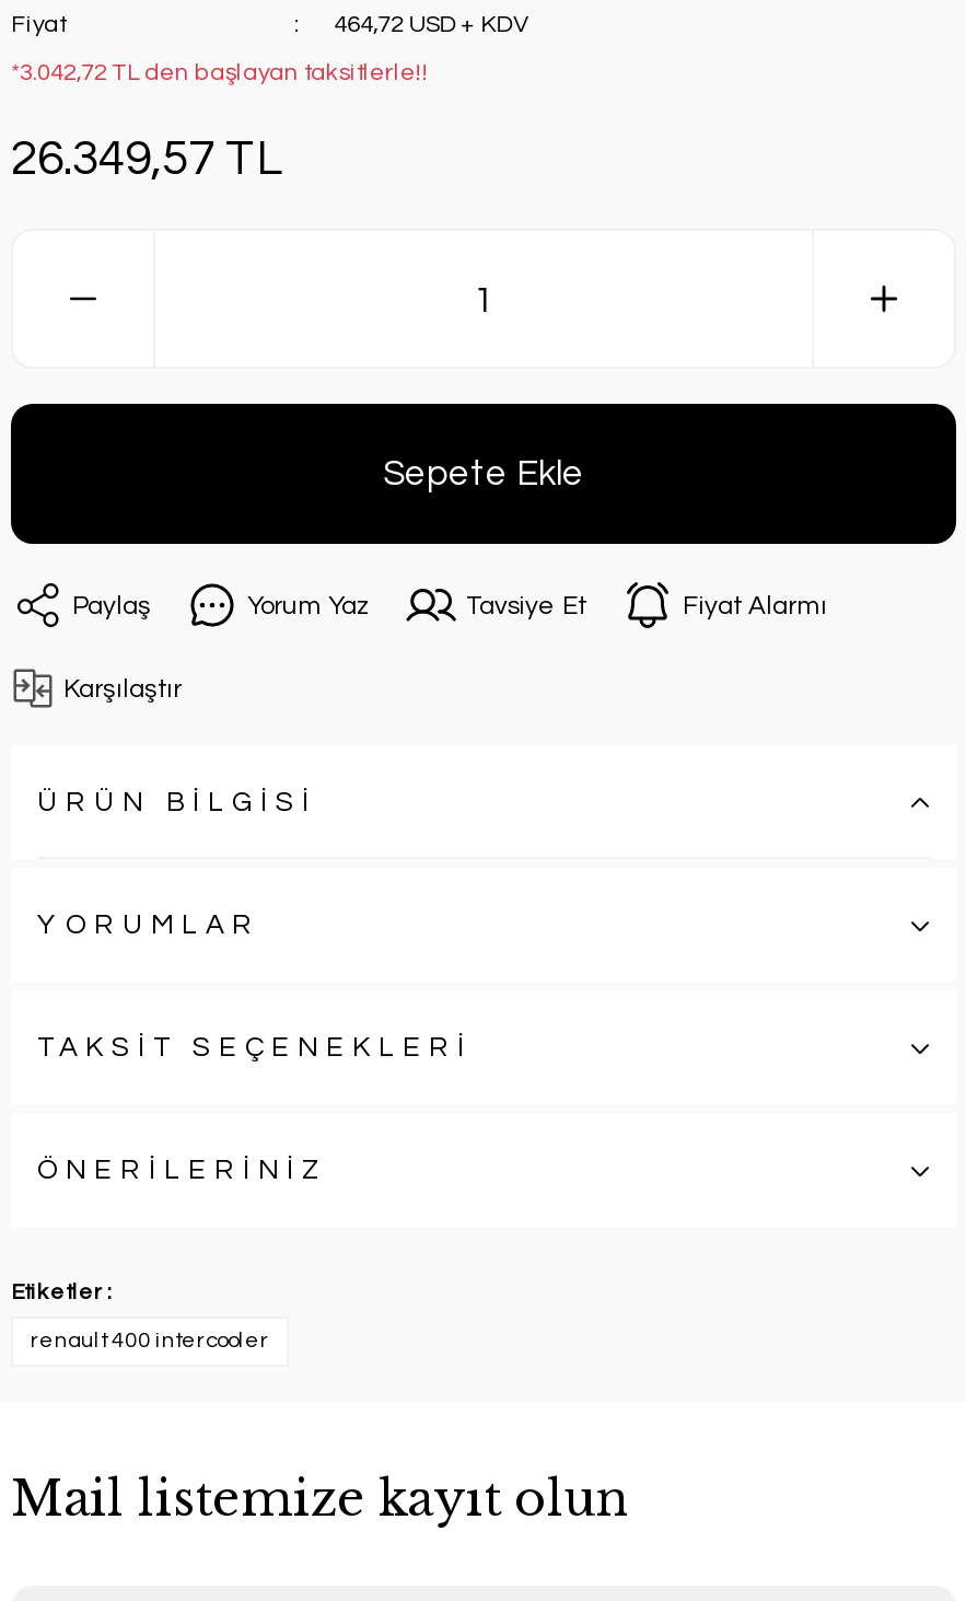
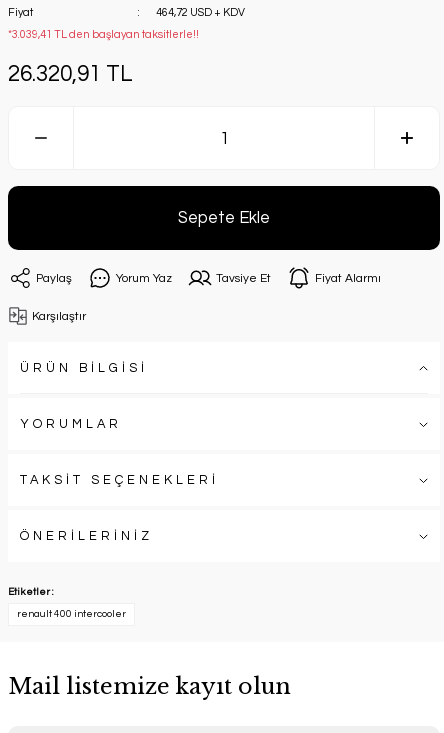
[11,60,429,84] *3.042,72 TL den başlayan taksitlerle!! -> [8,29,199,40] *3.039,41 TL den başlayan taksitlerle!!
[11,135,284,185] 26.349,57 TL -> [8,63,133,86] 26.320,91 TL

